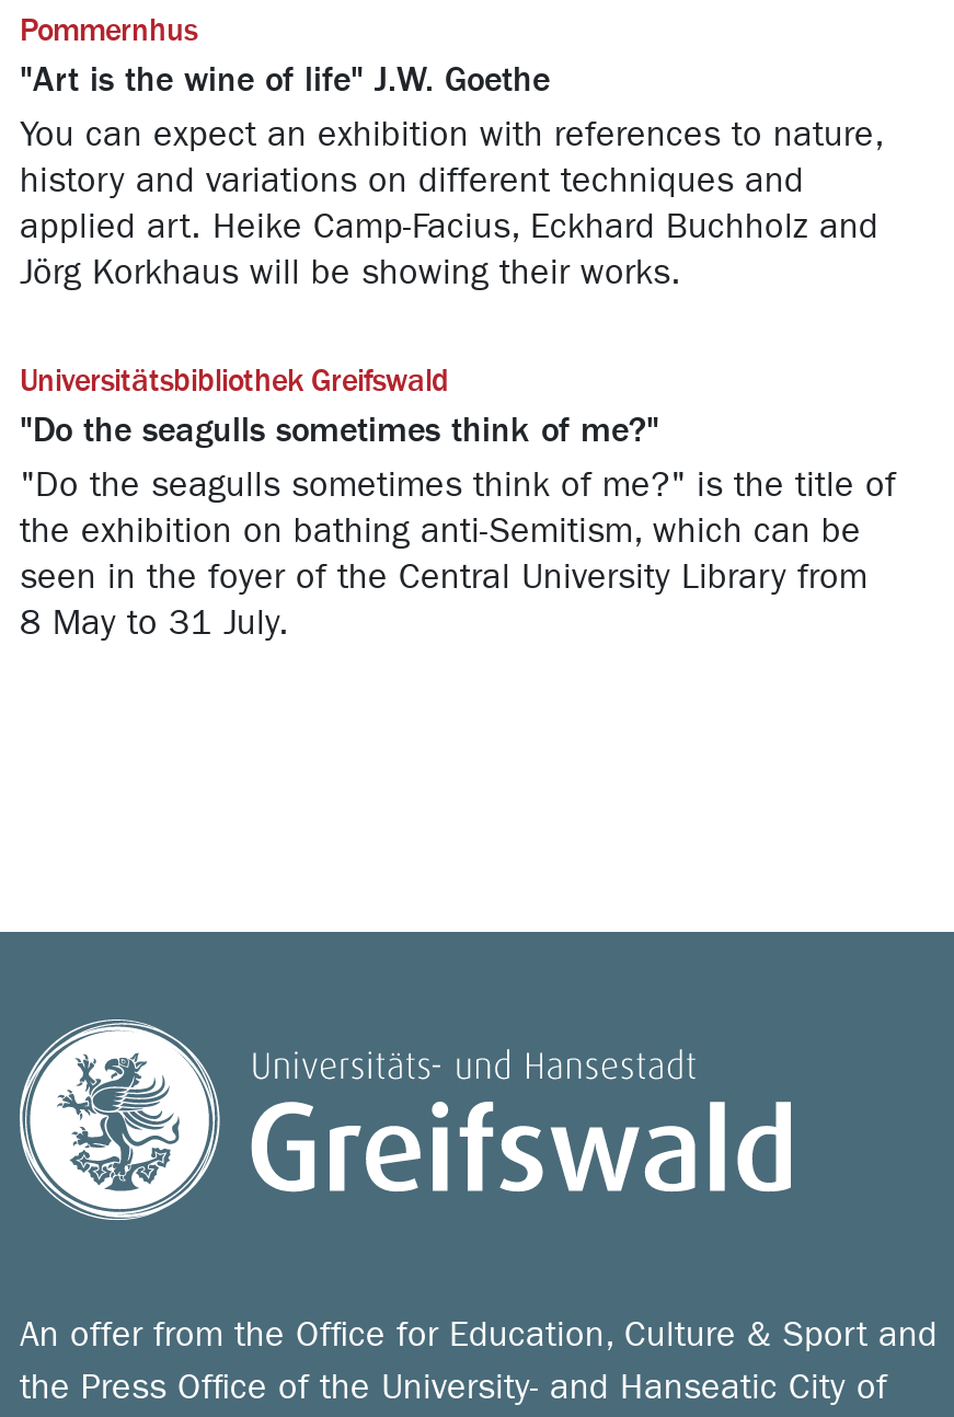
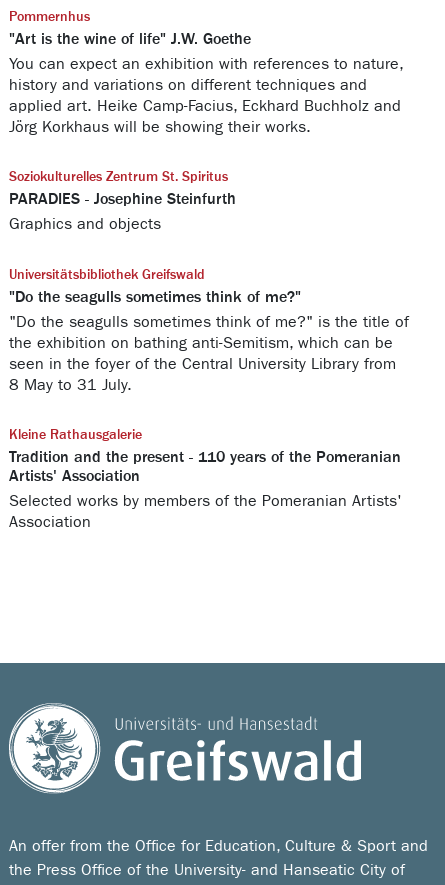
none -> [9,170,236,232] Soziokulturelles Zentrum St. Spiritus | PARADIES - Josephine Steinfurth | Graphics and objects
none -> [9,428,402,530] Kleine Rathausgalerie | Tradition and the present - 110 years of the Pomeranian | Artists' Association | Selected works by members of the Pomeranian Artists' | Association

